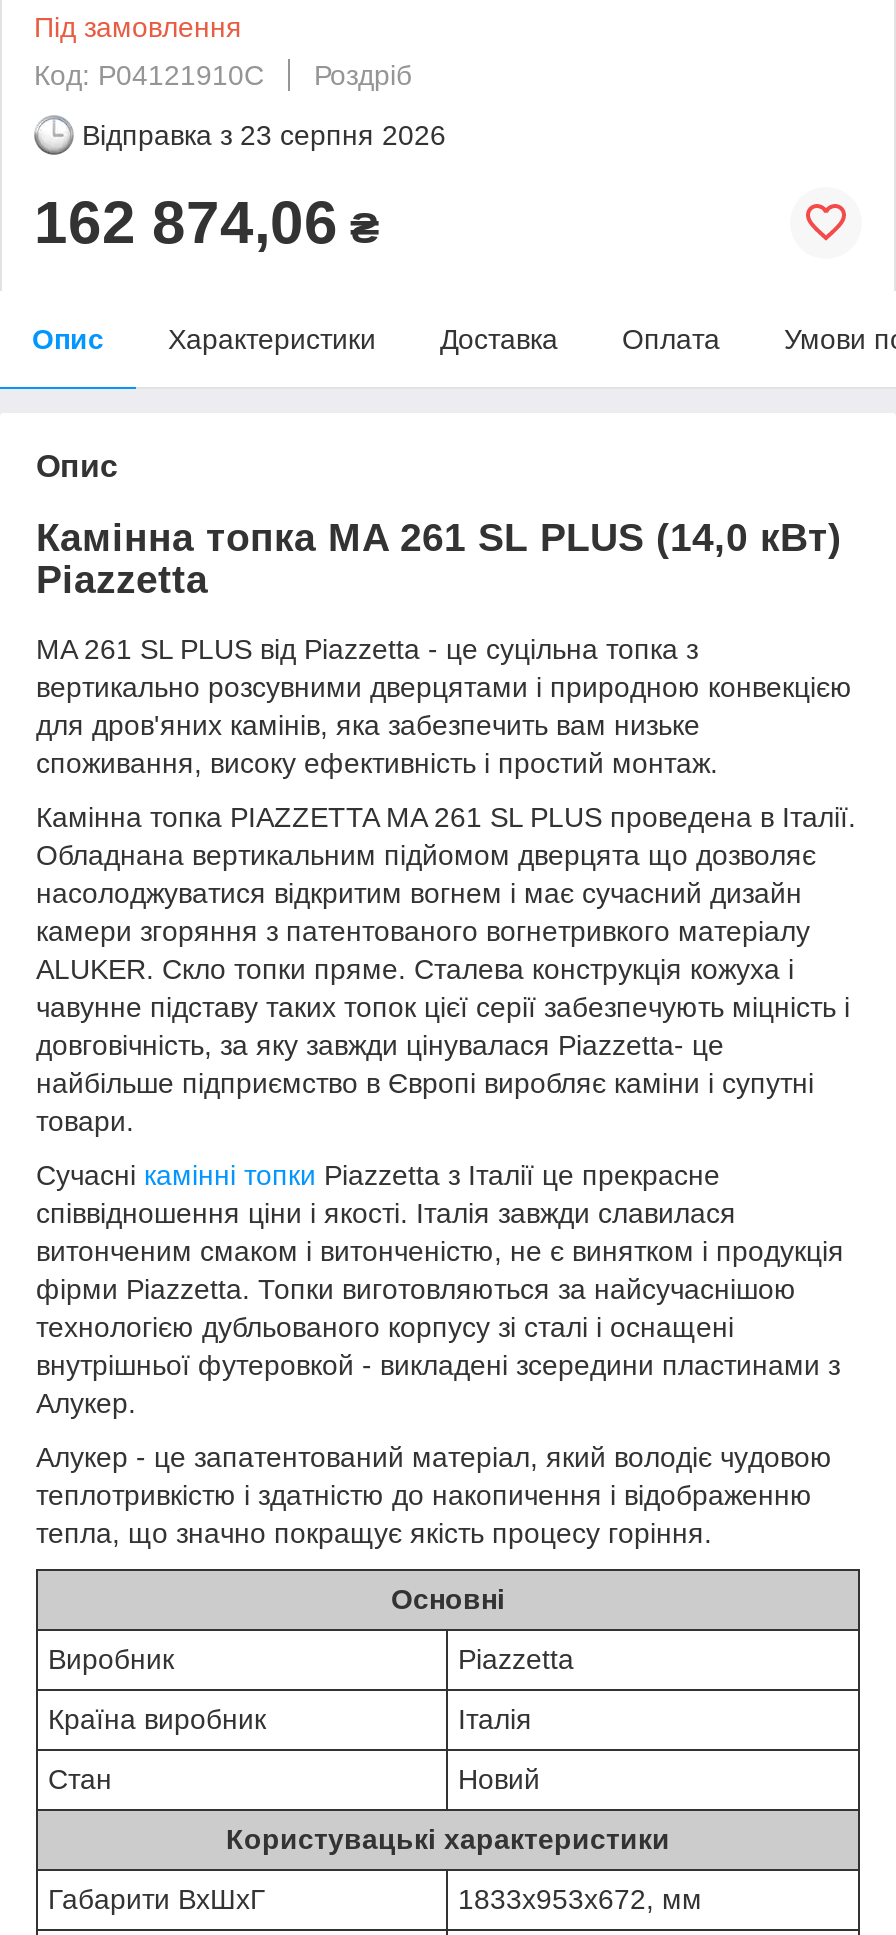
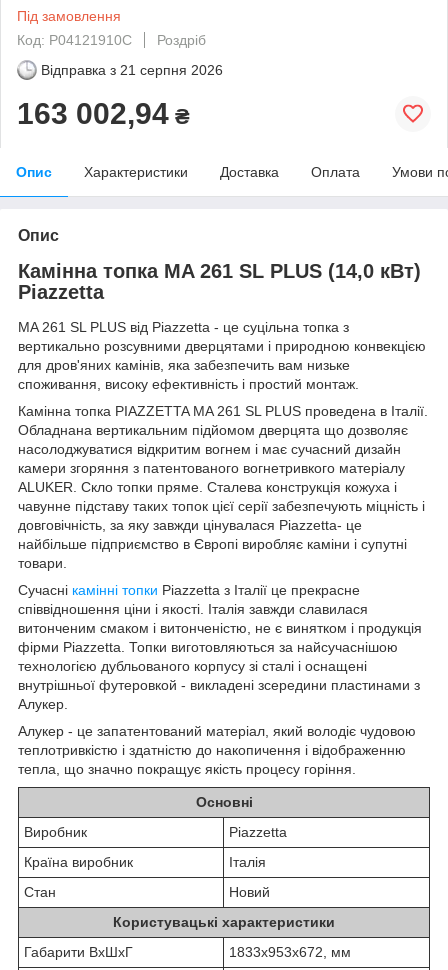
[82,119,446,151] Відправка з 23 серпня 2026 -> [41,62,223,78] Відправка з 21 серпня 2026
[34,189,380,255] 162 874,06 ₴ -> [17,97,190,130] 163 002,94 ₴

